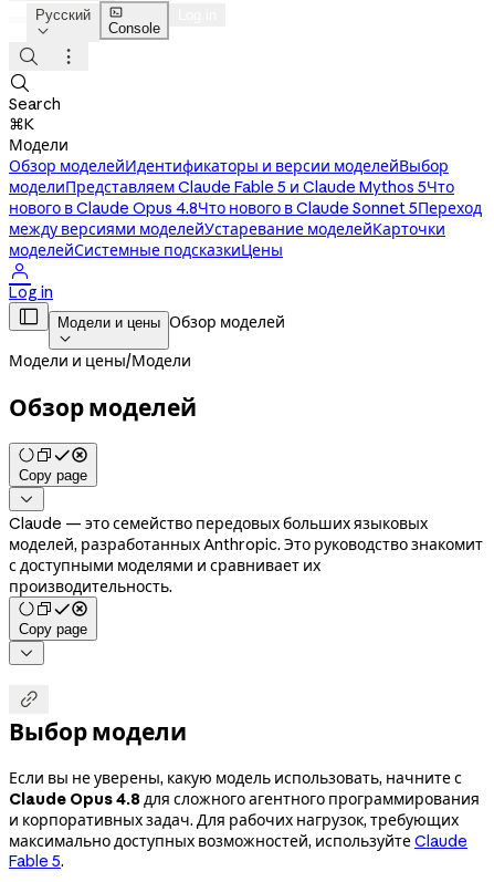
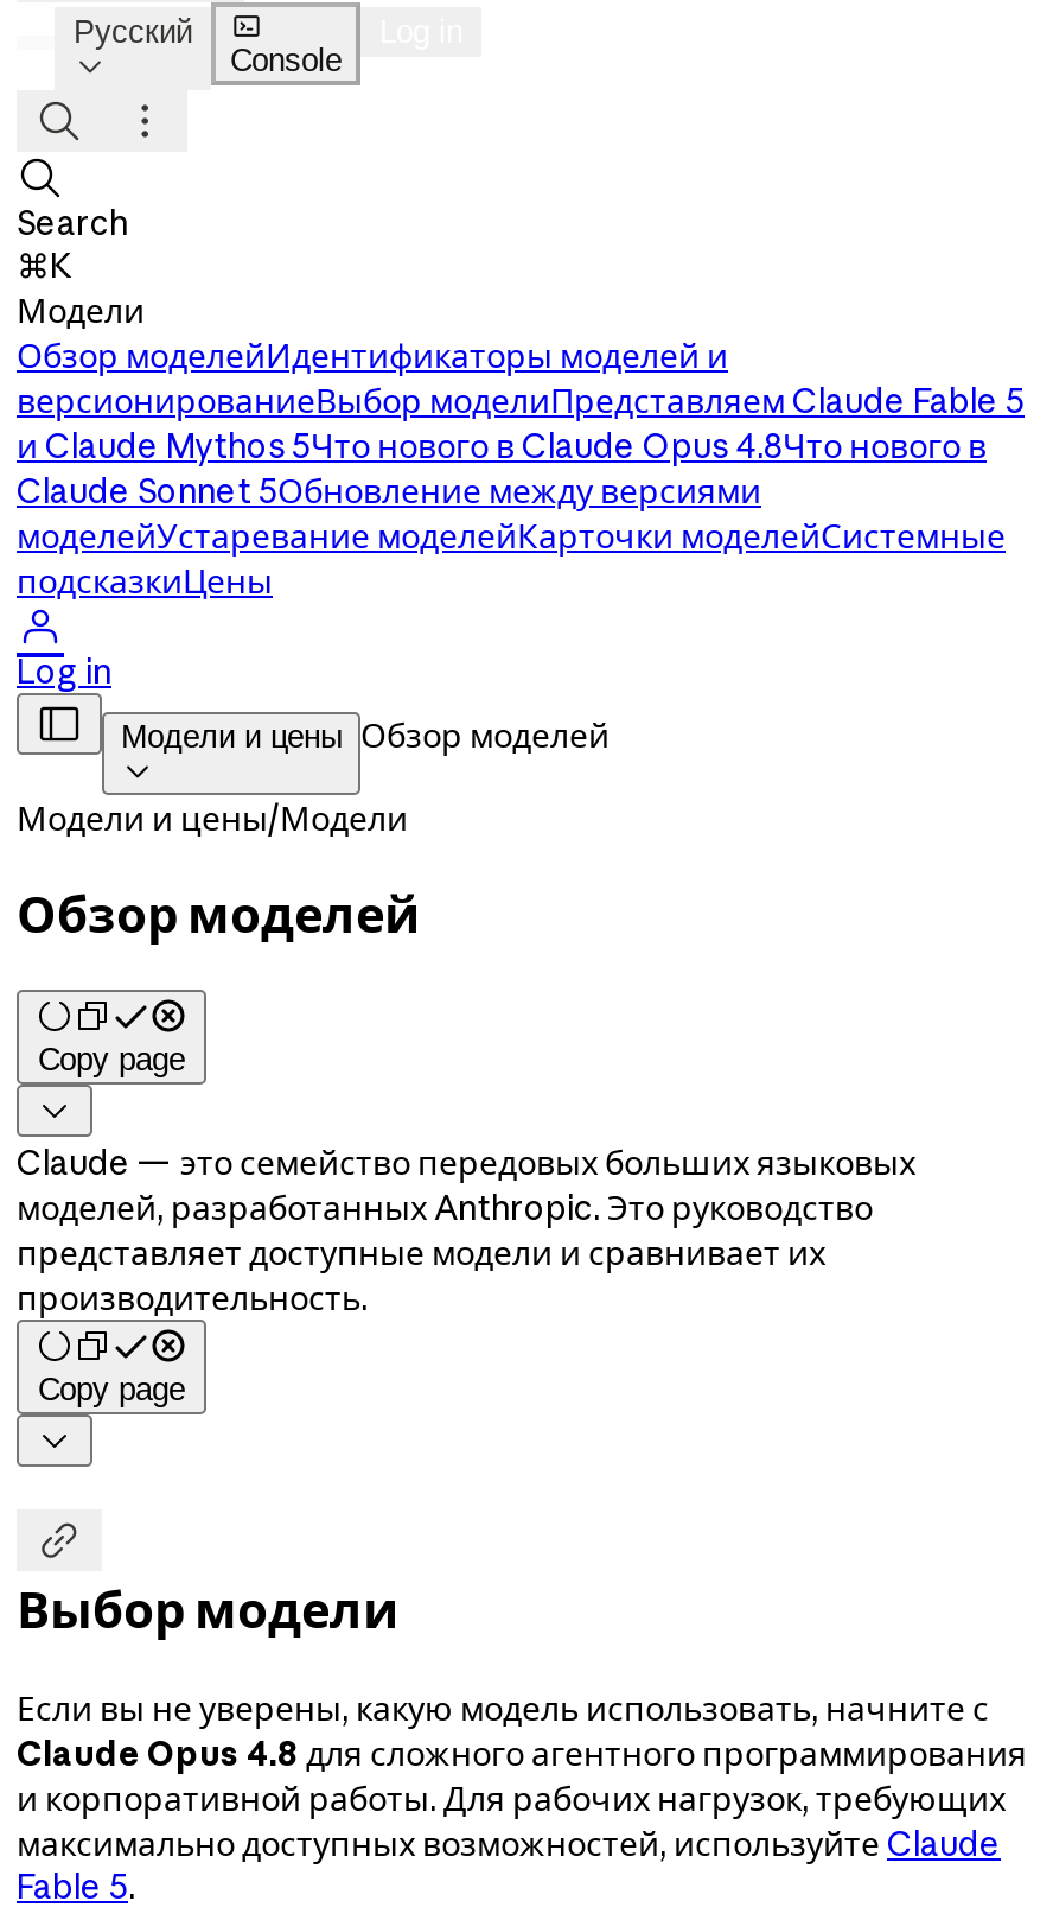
[9,156,482,260] Обзор моделейИдентификаторы и версии моделейВыбор | моделиПредставляем Claude Fable 5 и Claude Mythos 5Что | нового в Claude Opus 4.8Что нового в Claude Sonnet 5Переход | между версиями моделейУстаревание моделейКарточки | моделейСистемные подсказкиЦены -> [17,335,1025,603] Обзор моделейИдентификаторы моделей и | версионированиеВыбор моделиПредставляем Claude Fable 5 | и Claude Mythos 5Что нового в Claude Opus 4.8Что нового в | Claude Sonnet 5Обновление между версиями | моделейУстаревание моделейКарточки моделейСистемные | подсказкиЦены
[9,534,483,575] моделей, разработанных Anthropic. Это руководство знакомит | с доступными моделями и сравнивает их -> [17,1186,873,1274] моделей, разработанных Anthropic. Это руководство | представляет доступные модели и сравнивает их
[9,810,459,830] и корпоративных задач. Для рабочих нагрузок, требующих -> [17,1777,1006,1820] и корпоративной работы. Для рабочих нагрузок, требующих

